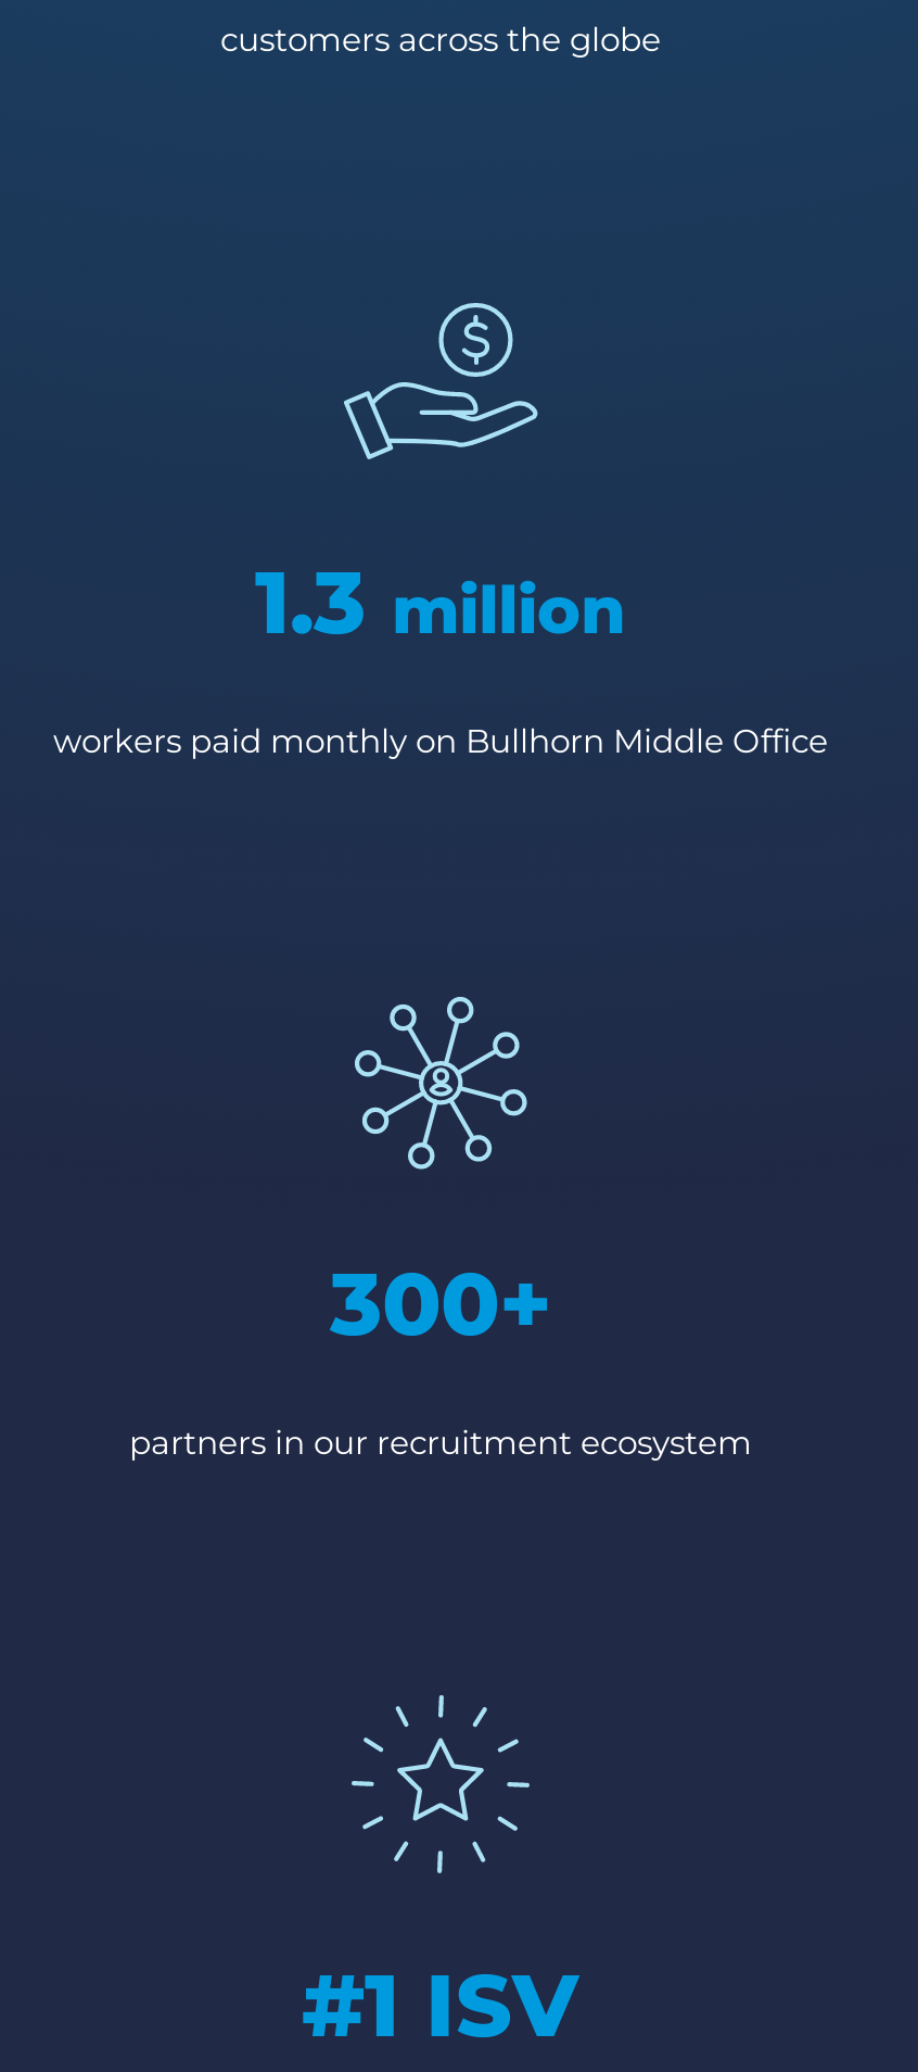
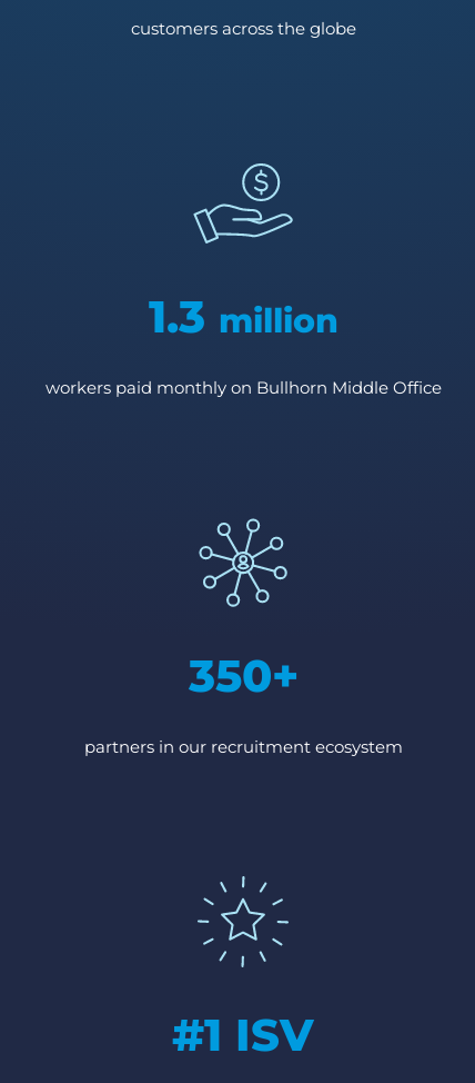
[330,1250,551,1357] 300+ -> [188,648,298,703] 350+

